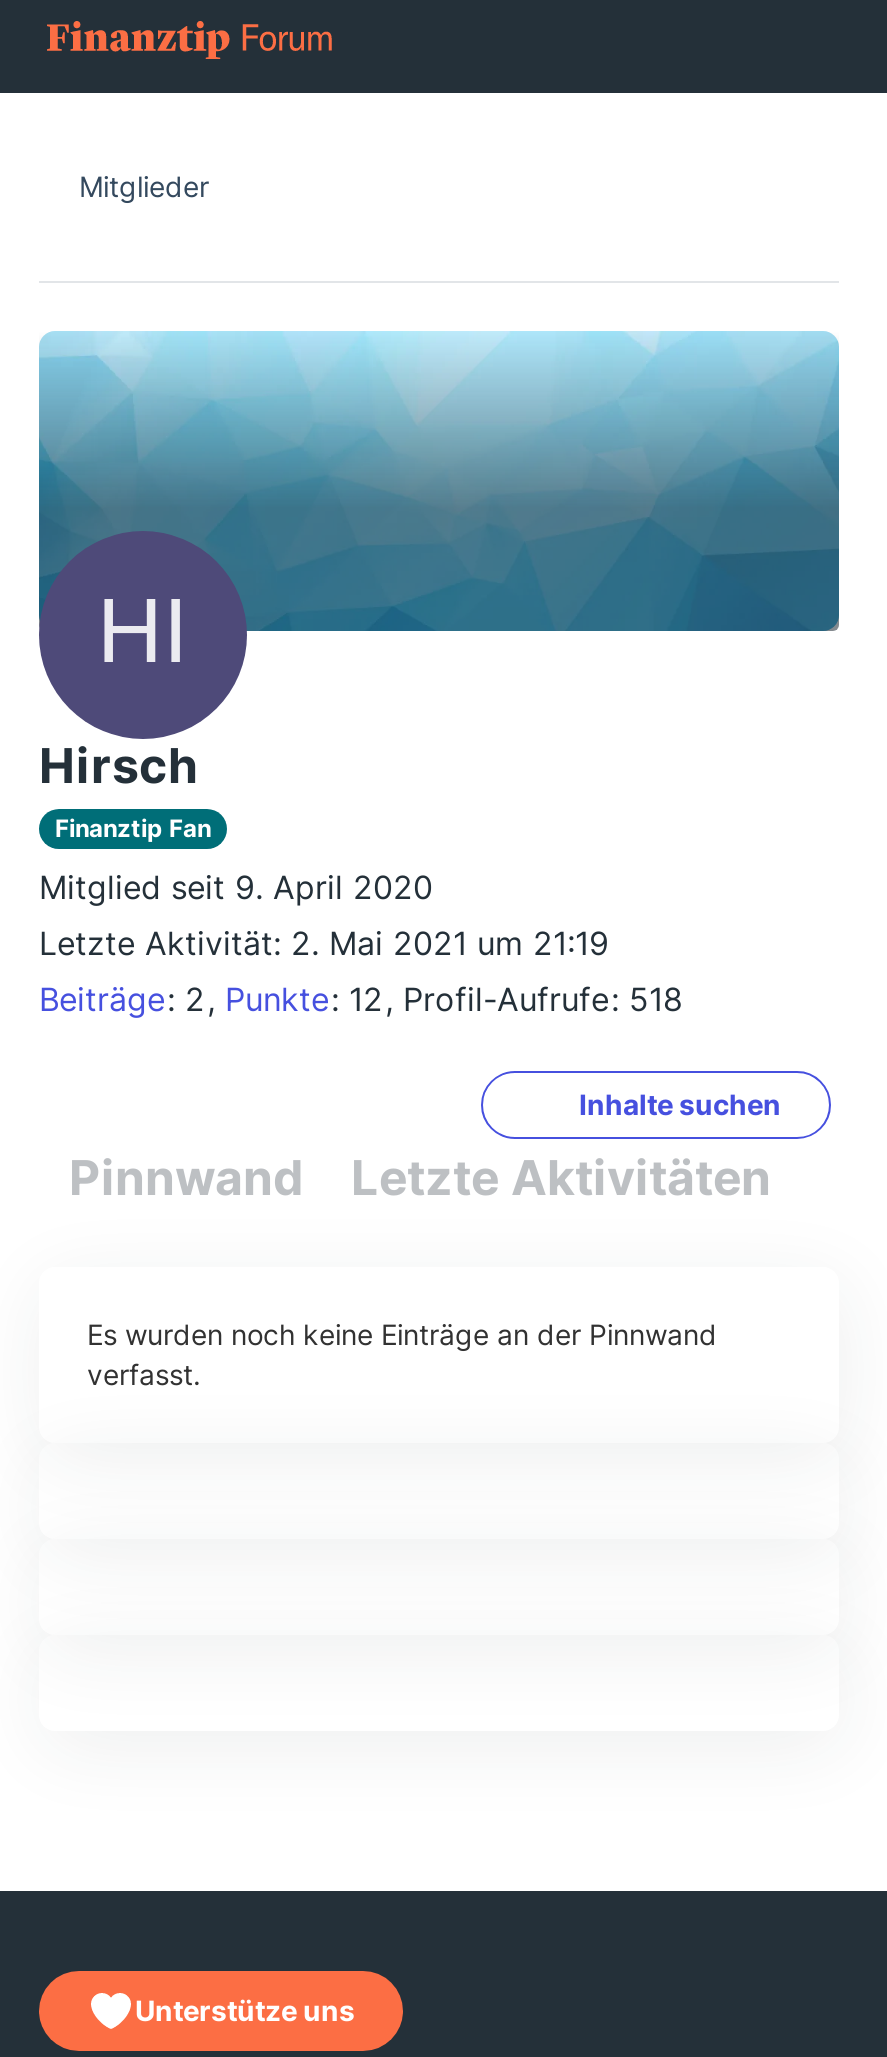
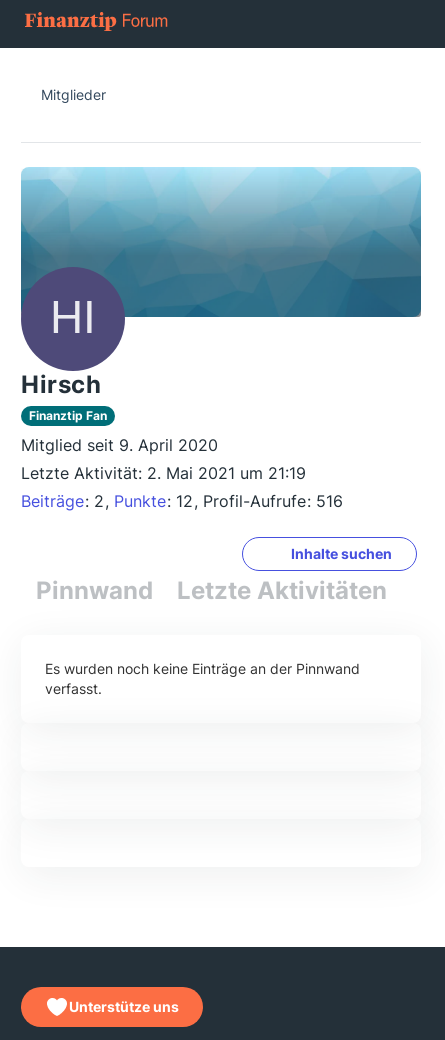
[39,979,683,1019] Beiträge 2 Punkte 12 Profil-Aufrufe 518 -> [21,491,343,511] Beiträge 2 Punkte 12 Profil-Aufrufe 516

